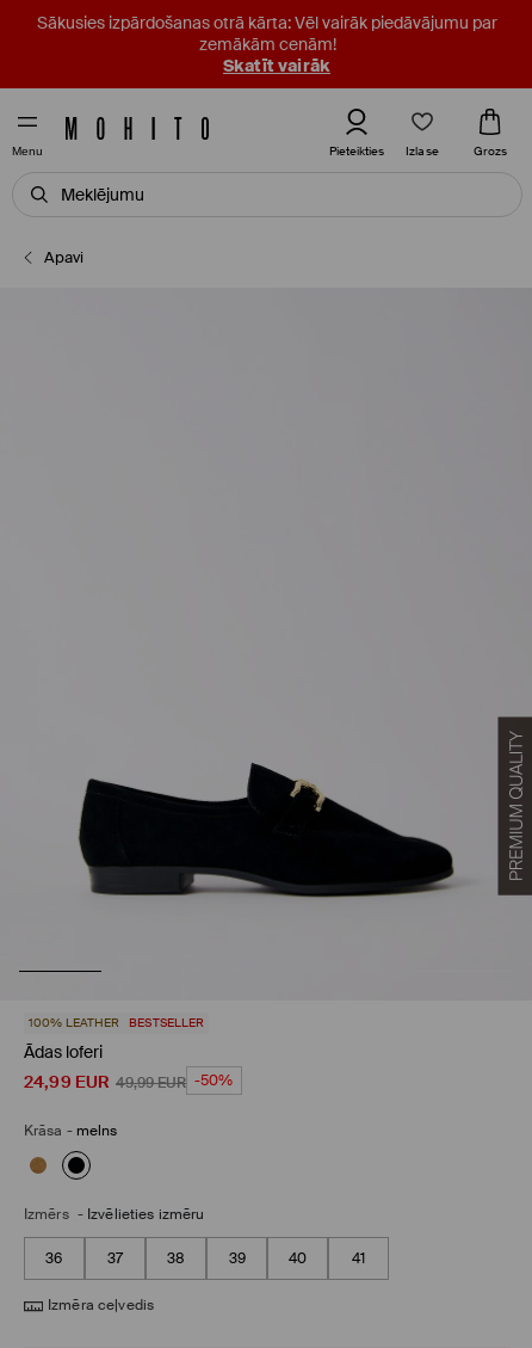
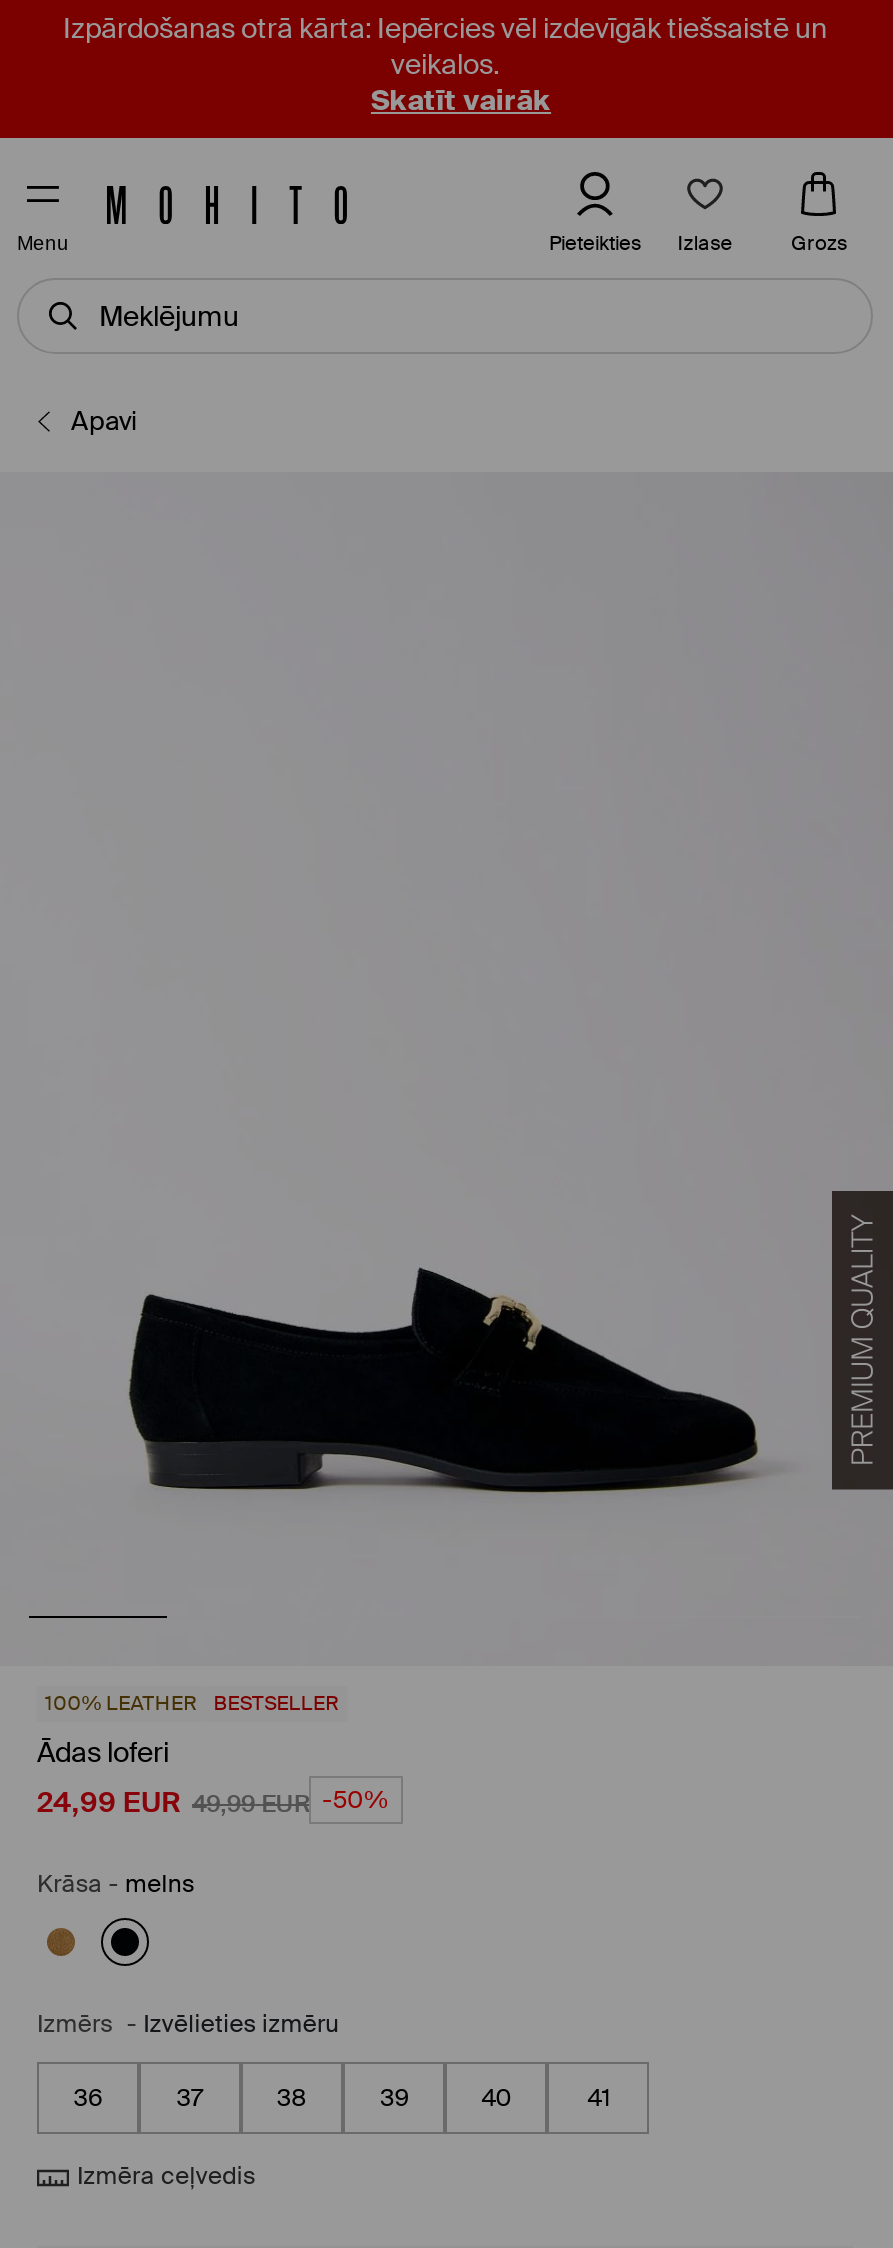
[37,12,497,55] Sākusies izpārdošanas otrā kārta: Vēl vairāk piedāvājumu par | zemākām cenām! -> [63,10,827,82] Izpārdošanas otrā kārta: Iepērcies vēl izdevīgāk tiešsaistē un | veikalos.

